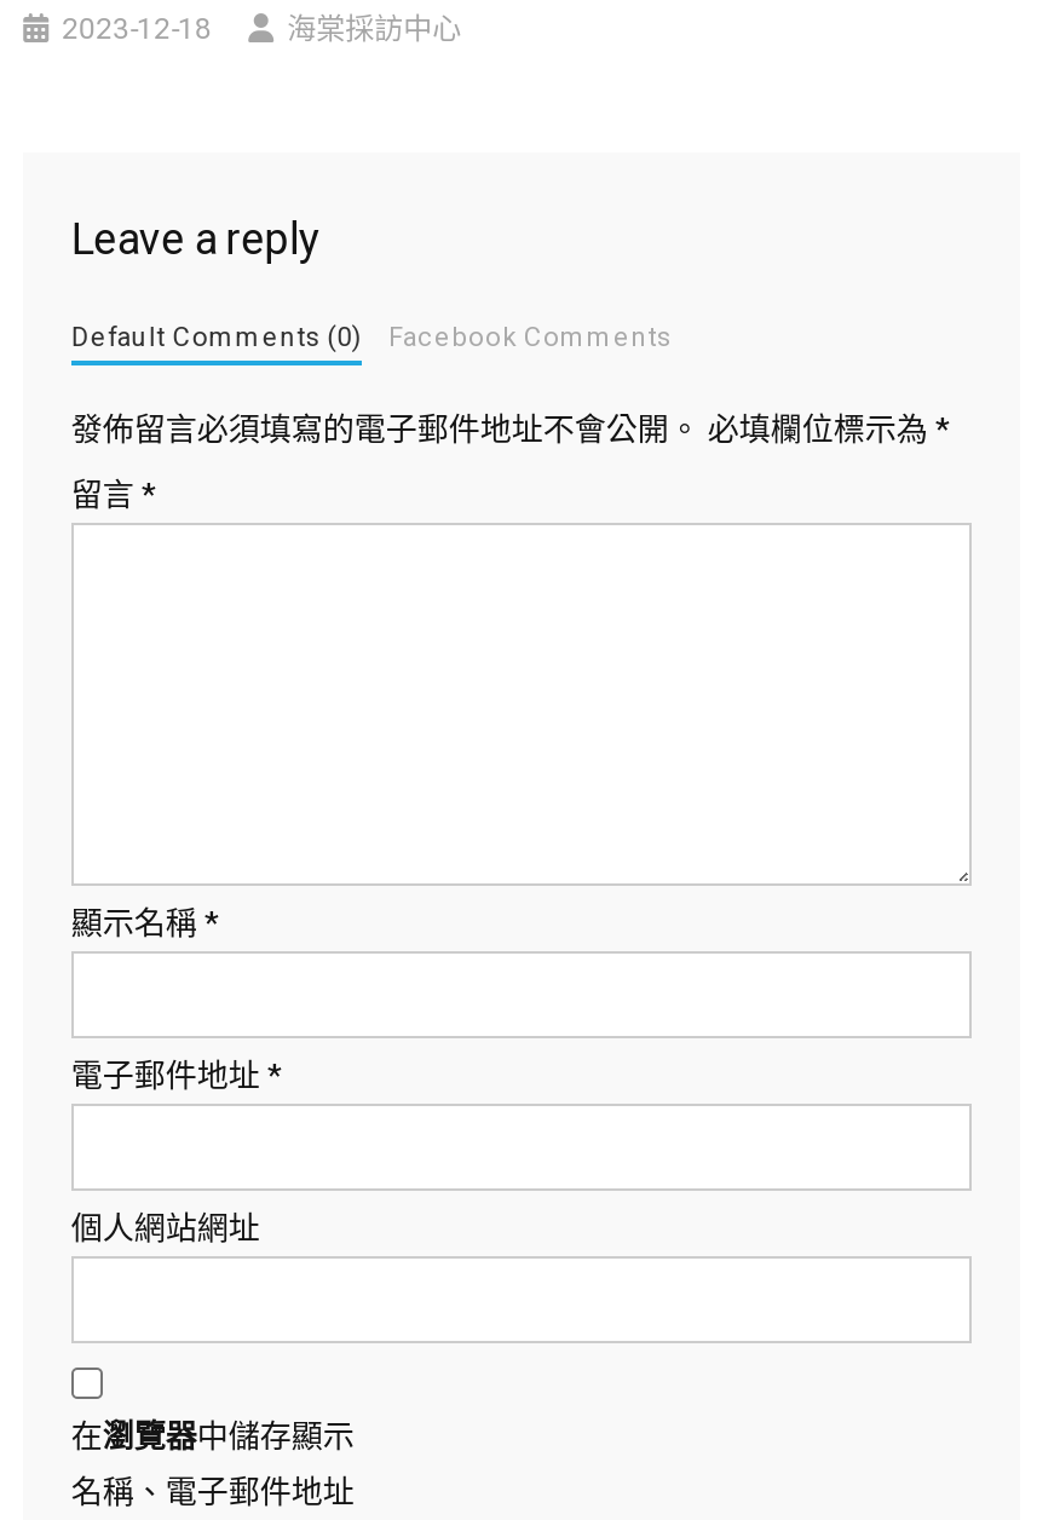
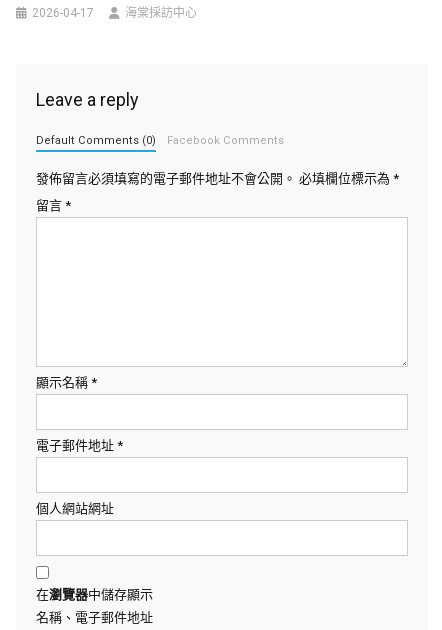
[62,12,212,46] 2023-12-18 -> [32,6,94,20] 2026-04-17

